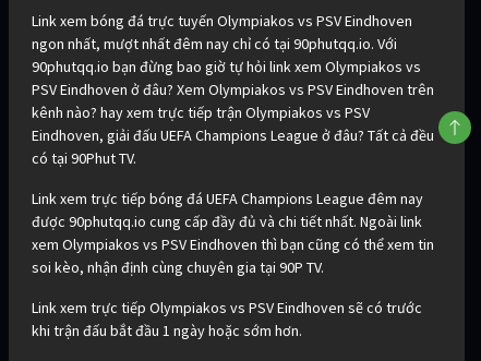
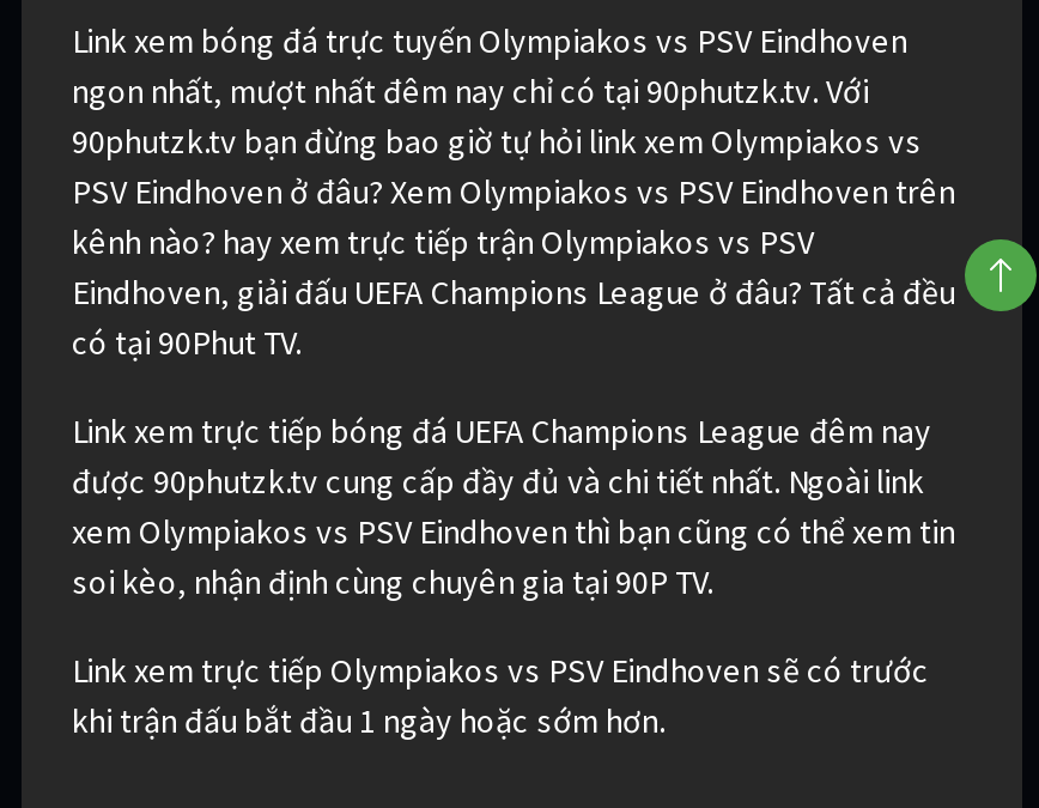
[32,34,397,54] ngon nhất, mượt nhất đêm nay chỉ có tại 90phutqq.io. Với -> [72,70,869,113] ngon nhất, mượt nhất đêm nay chỉ có tại 90phutzk.tv. Với
[32,57,421,77] 90phutqq.io bạn đừng bao giờ tự hỏi link xem Olympiakos vs -> [72,121,922,164] 90phutzk.tv bạn đừng bao giờ tự hỏi link xem Olympiakos vs
[32,212,422,232] được 90phutqq.io cung cấp đầy đủ và chi tiết nhất. Ngoài link -> [72,461,924,504] được 90phutzk.tv cung cấp đầy đủ và chi tiết nhất. Ngoài link

